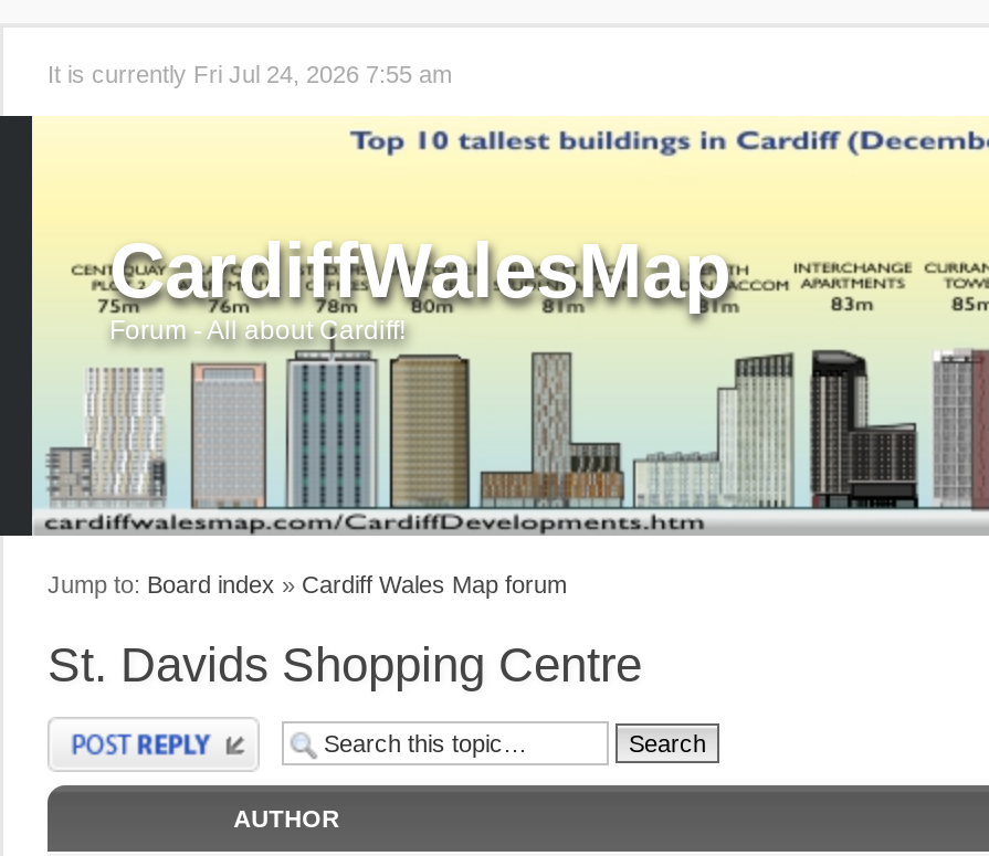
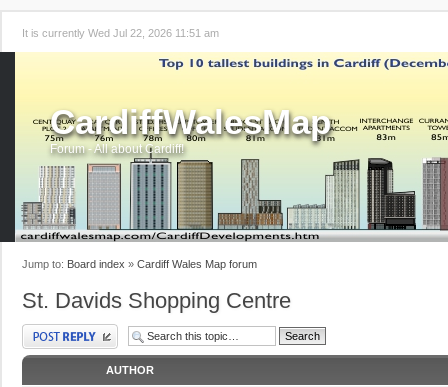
[48,61,452,87] It is currently Fri Jul 24, 2026 7:55 am -> [22,27,219,39] It is currently Wed Jul 22, 2026 11:51 am

